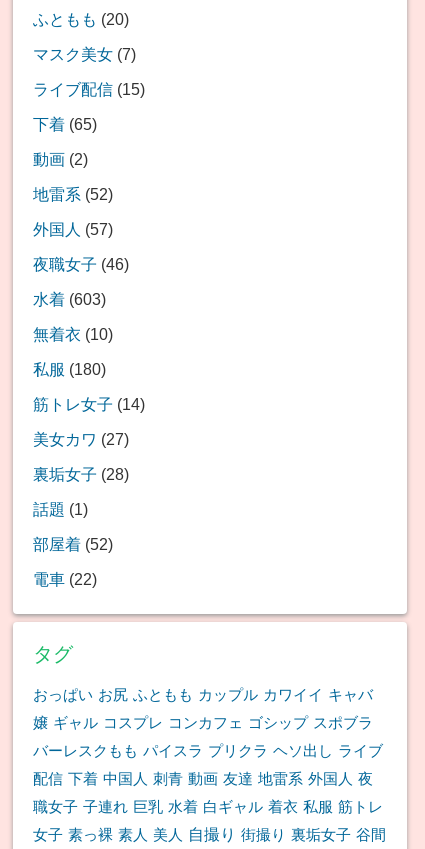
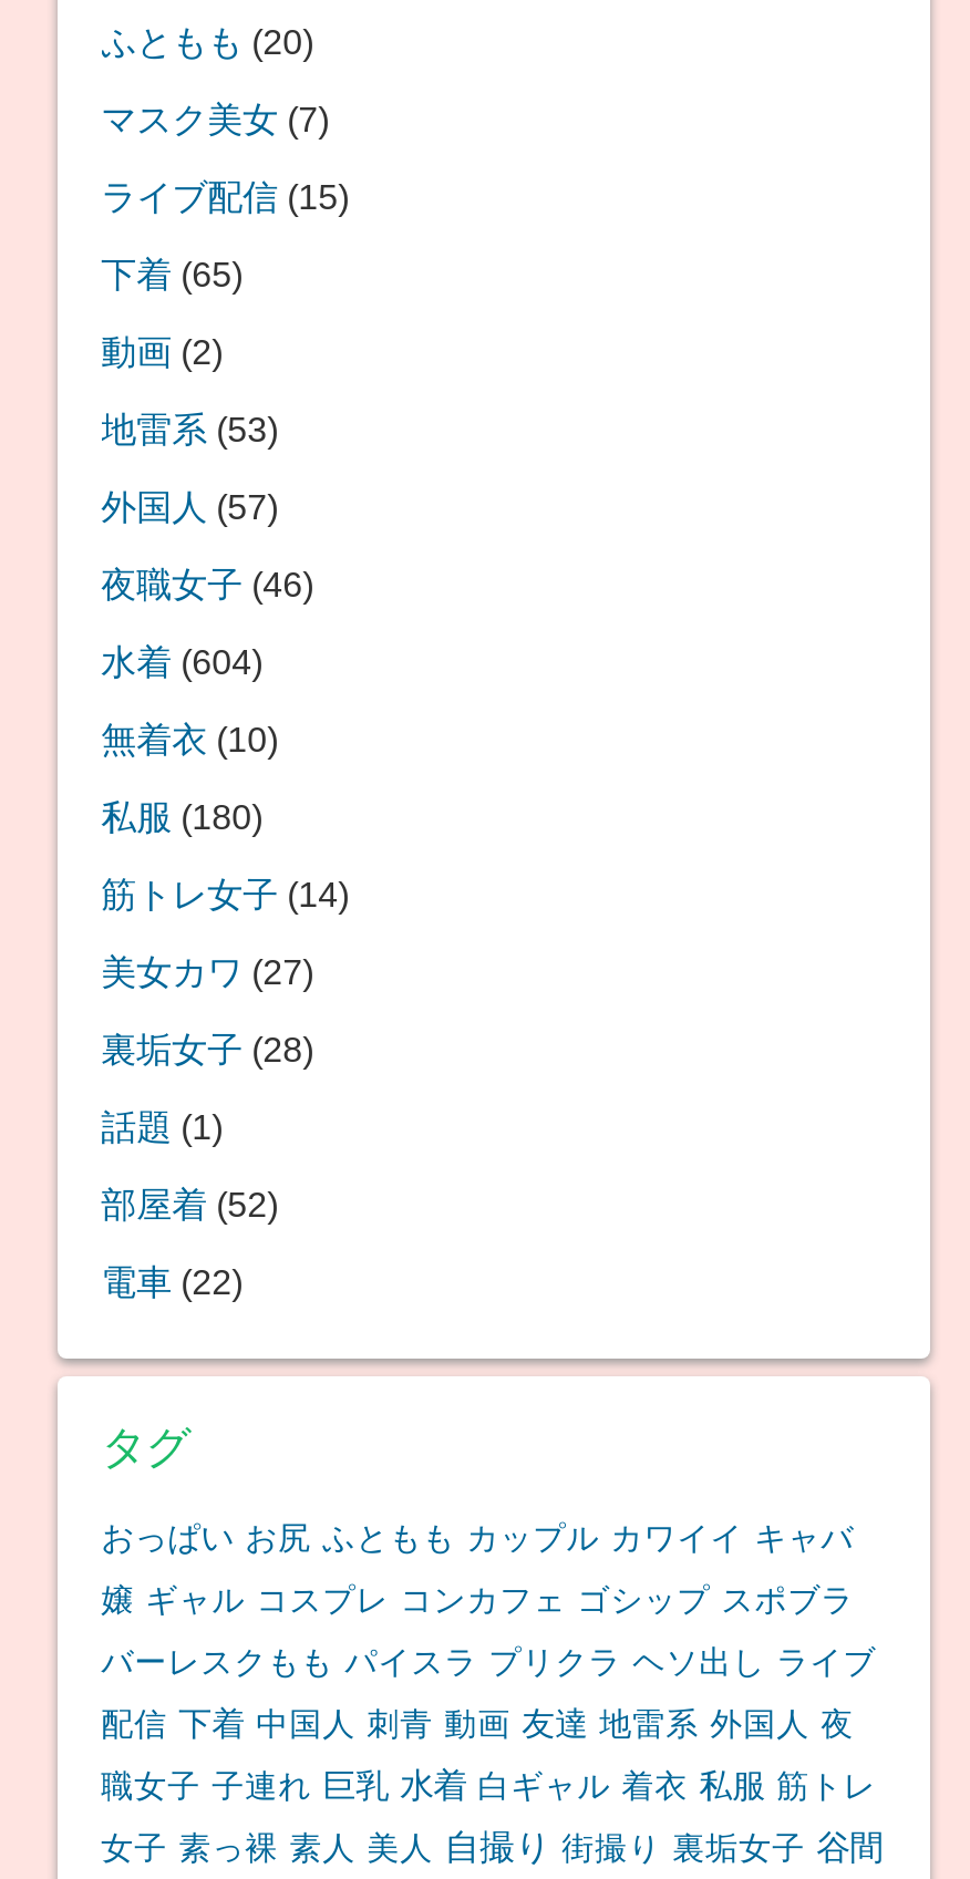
[33,185,113,203] 地雷系(52) -> [101,409,278,448] 地雷系(53)
[33,290,106,308] 水着(603) -> [101,641,263,681] 水着(604)

